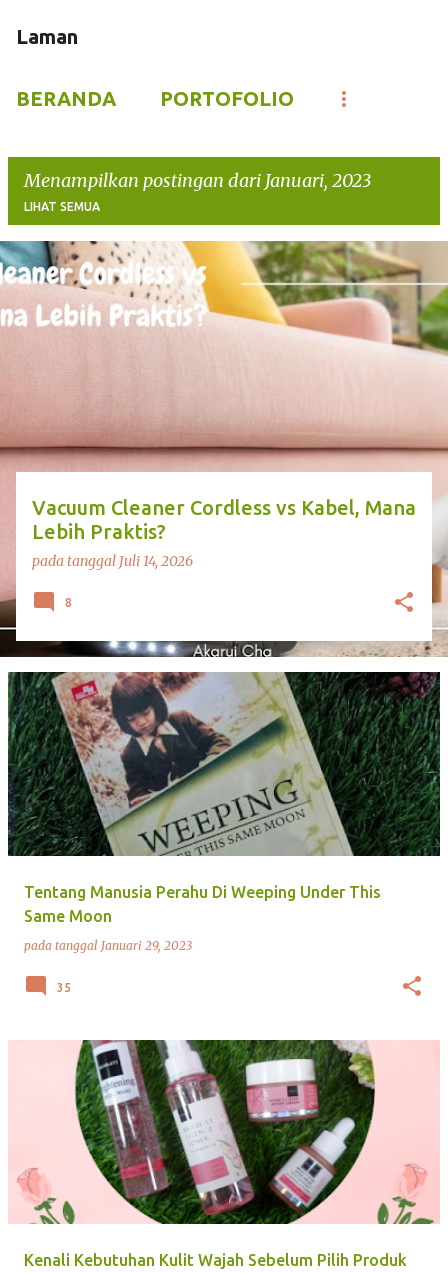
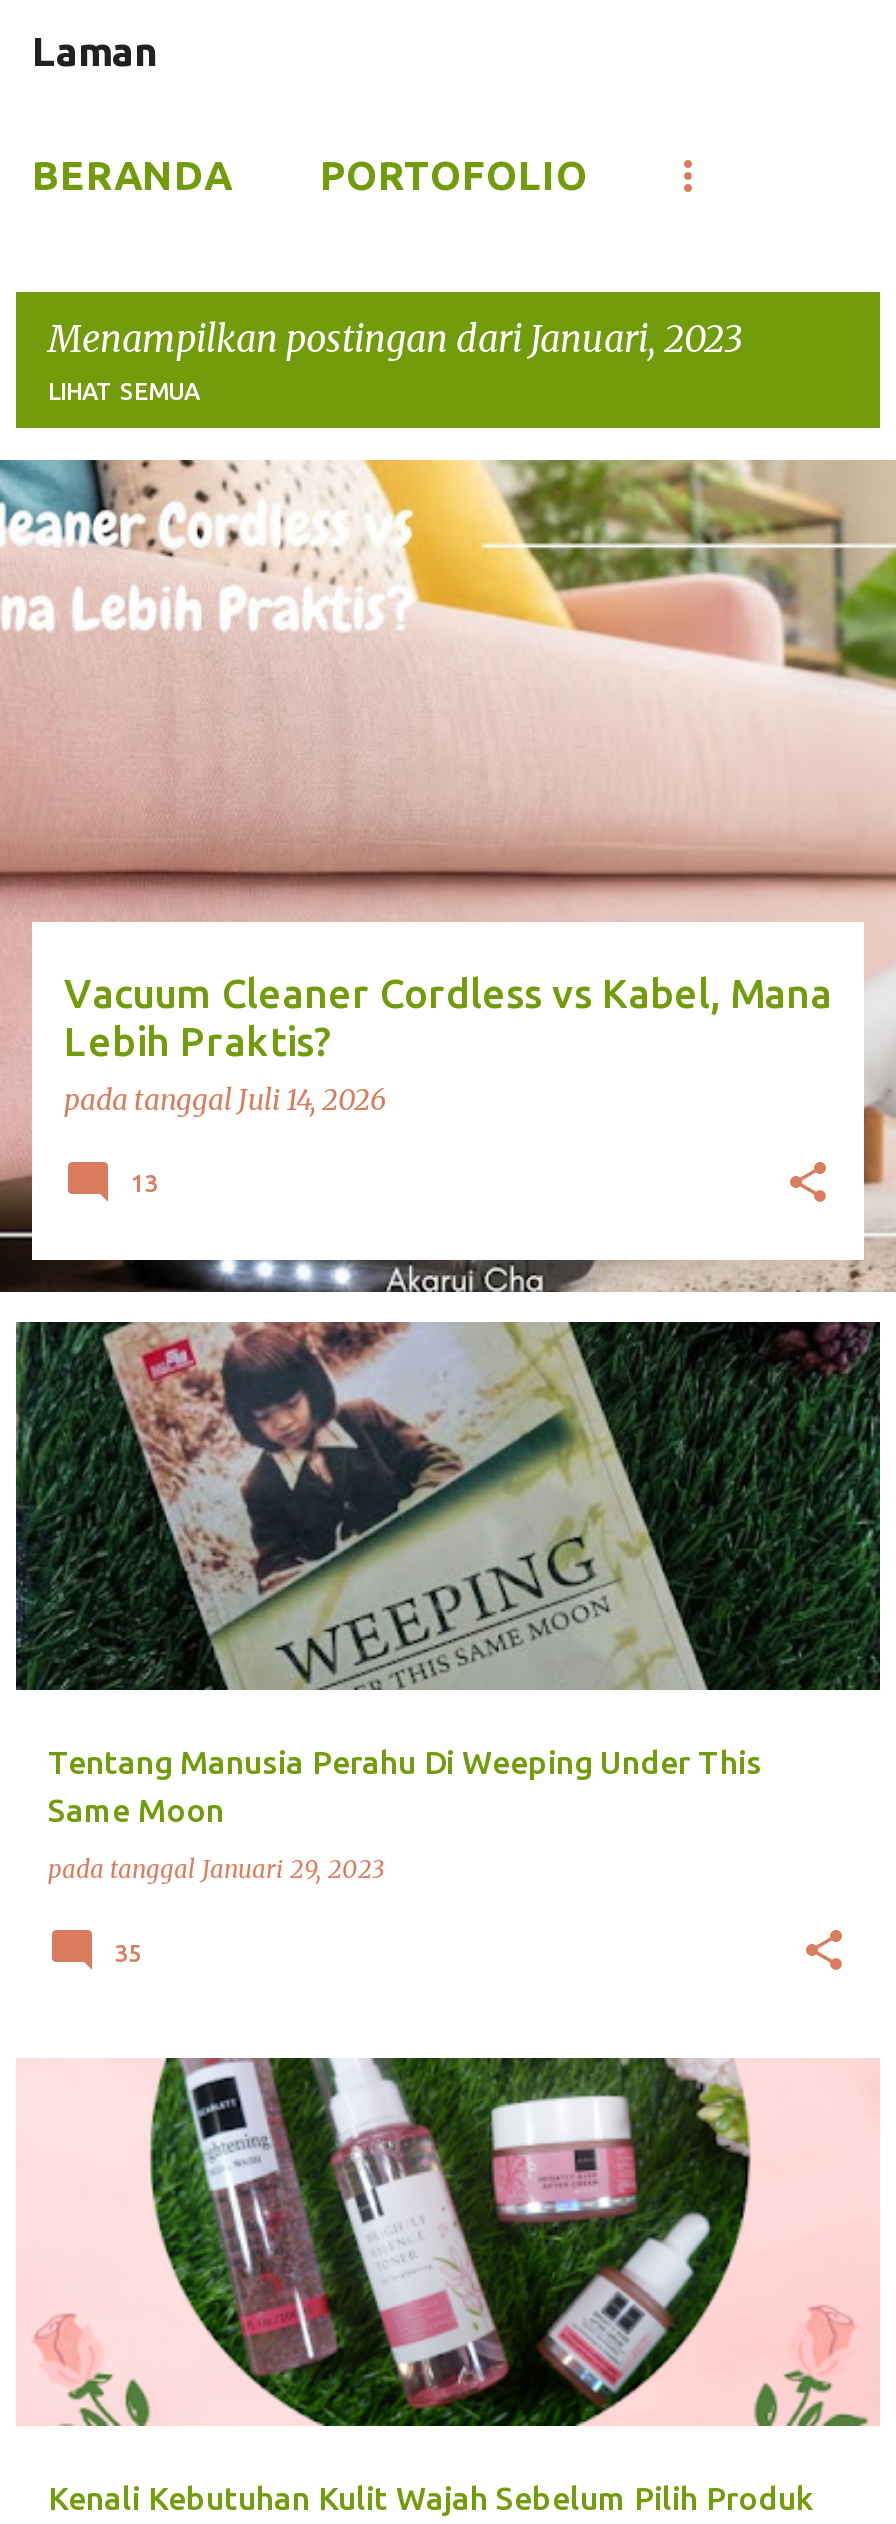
[65,596,72,609] 8 -> [130,1170,158,1196] 13

